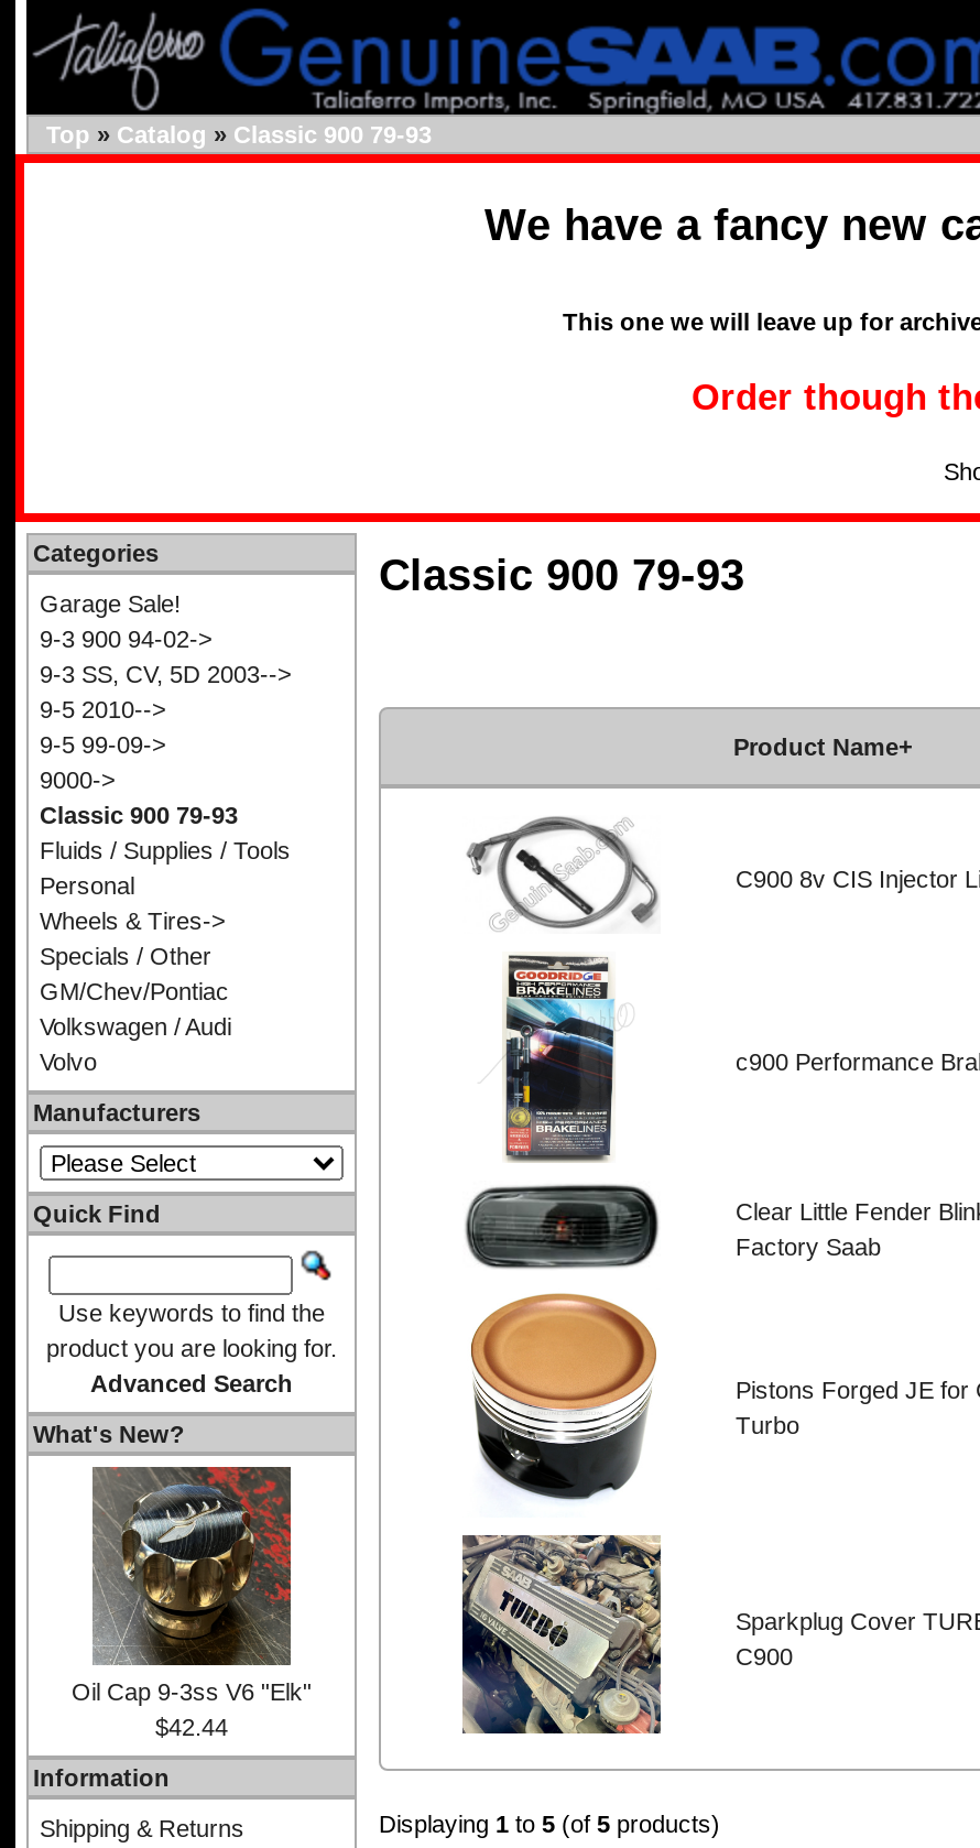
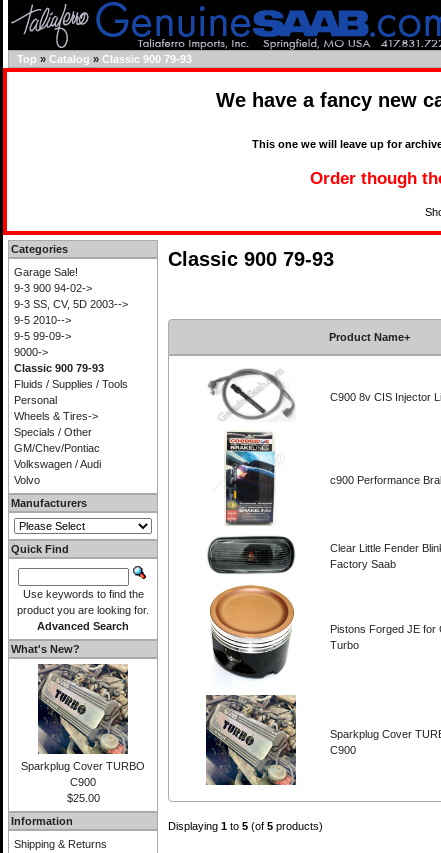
[72,1465,312,1740] [image] | Oil Cap 9-3ss V6 "Elk" | $42.44 -> [21,663,145,804] [image] | Sparkplug Cover TURBO | C900 | $25.00

